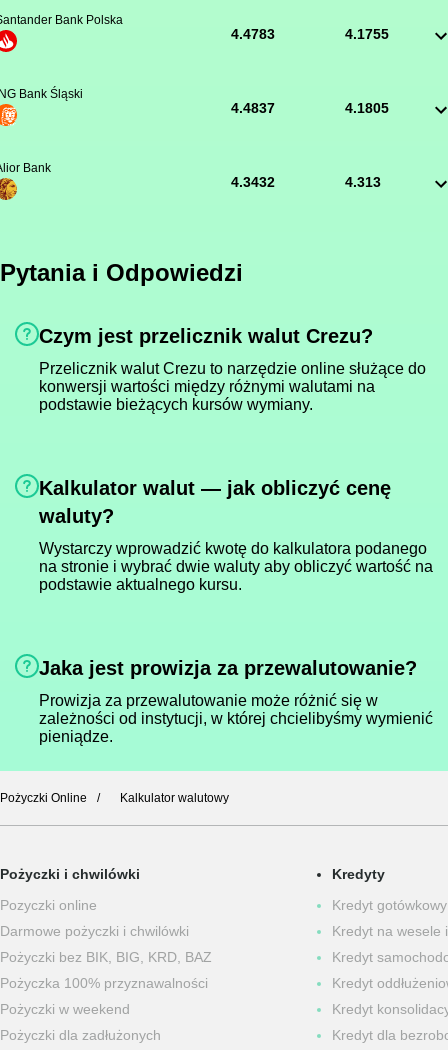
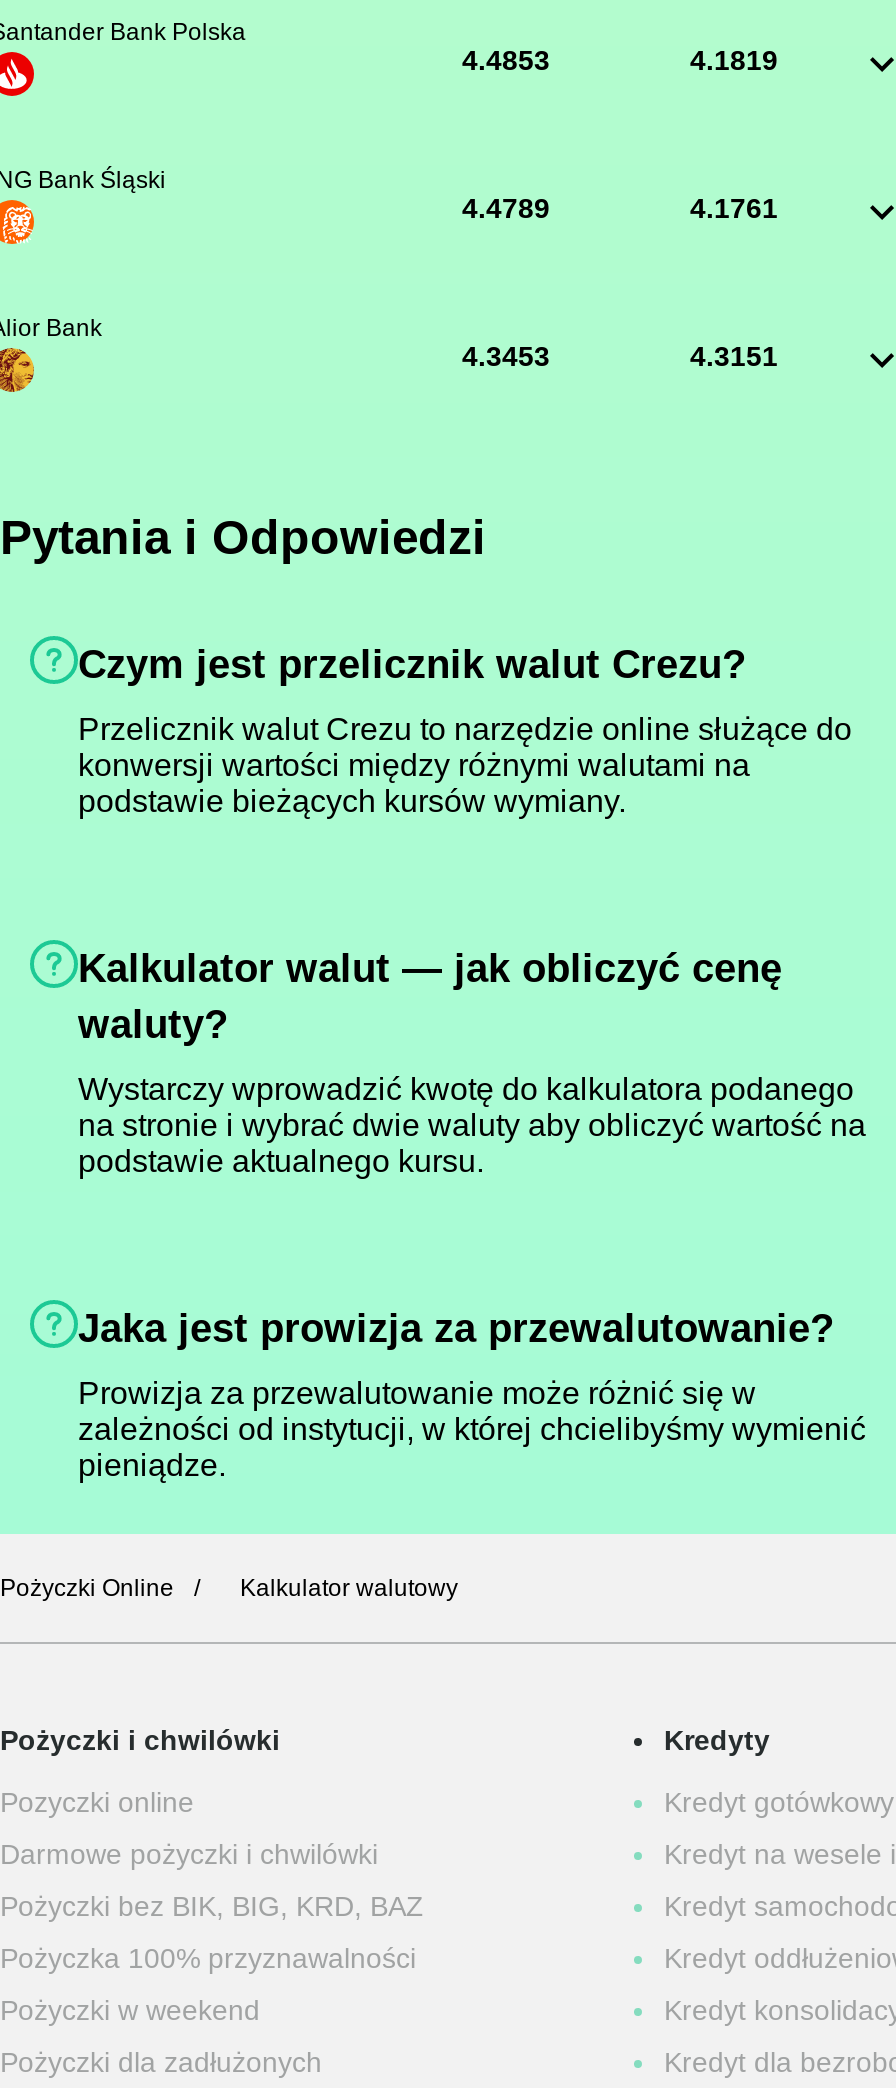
[231,26,275,42] 4.4783 -> [462,44,550,76] 4.4853
[345,26,389,42] 4.1755 -> [690,44,778,76] 4.1819
[231,100,275,116] 4.4837 -> [462,192,550,224] 4.4789
[345,100,389,116] 4.1805 -> [690,192,778,224] 4.1761
[231,174,275,190] 4.3432 -> [462,340,550,372] 4.3453
[345,174,381,190] 4.313 -> [690,340,778,372] 4.3151

